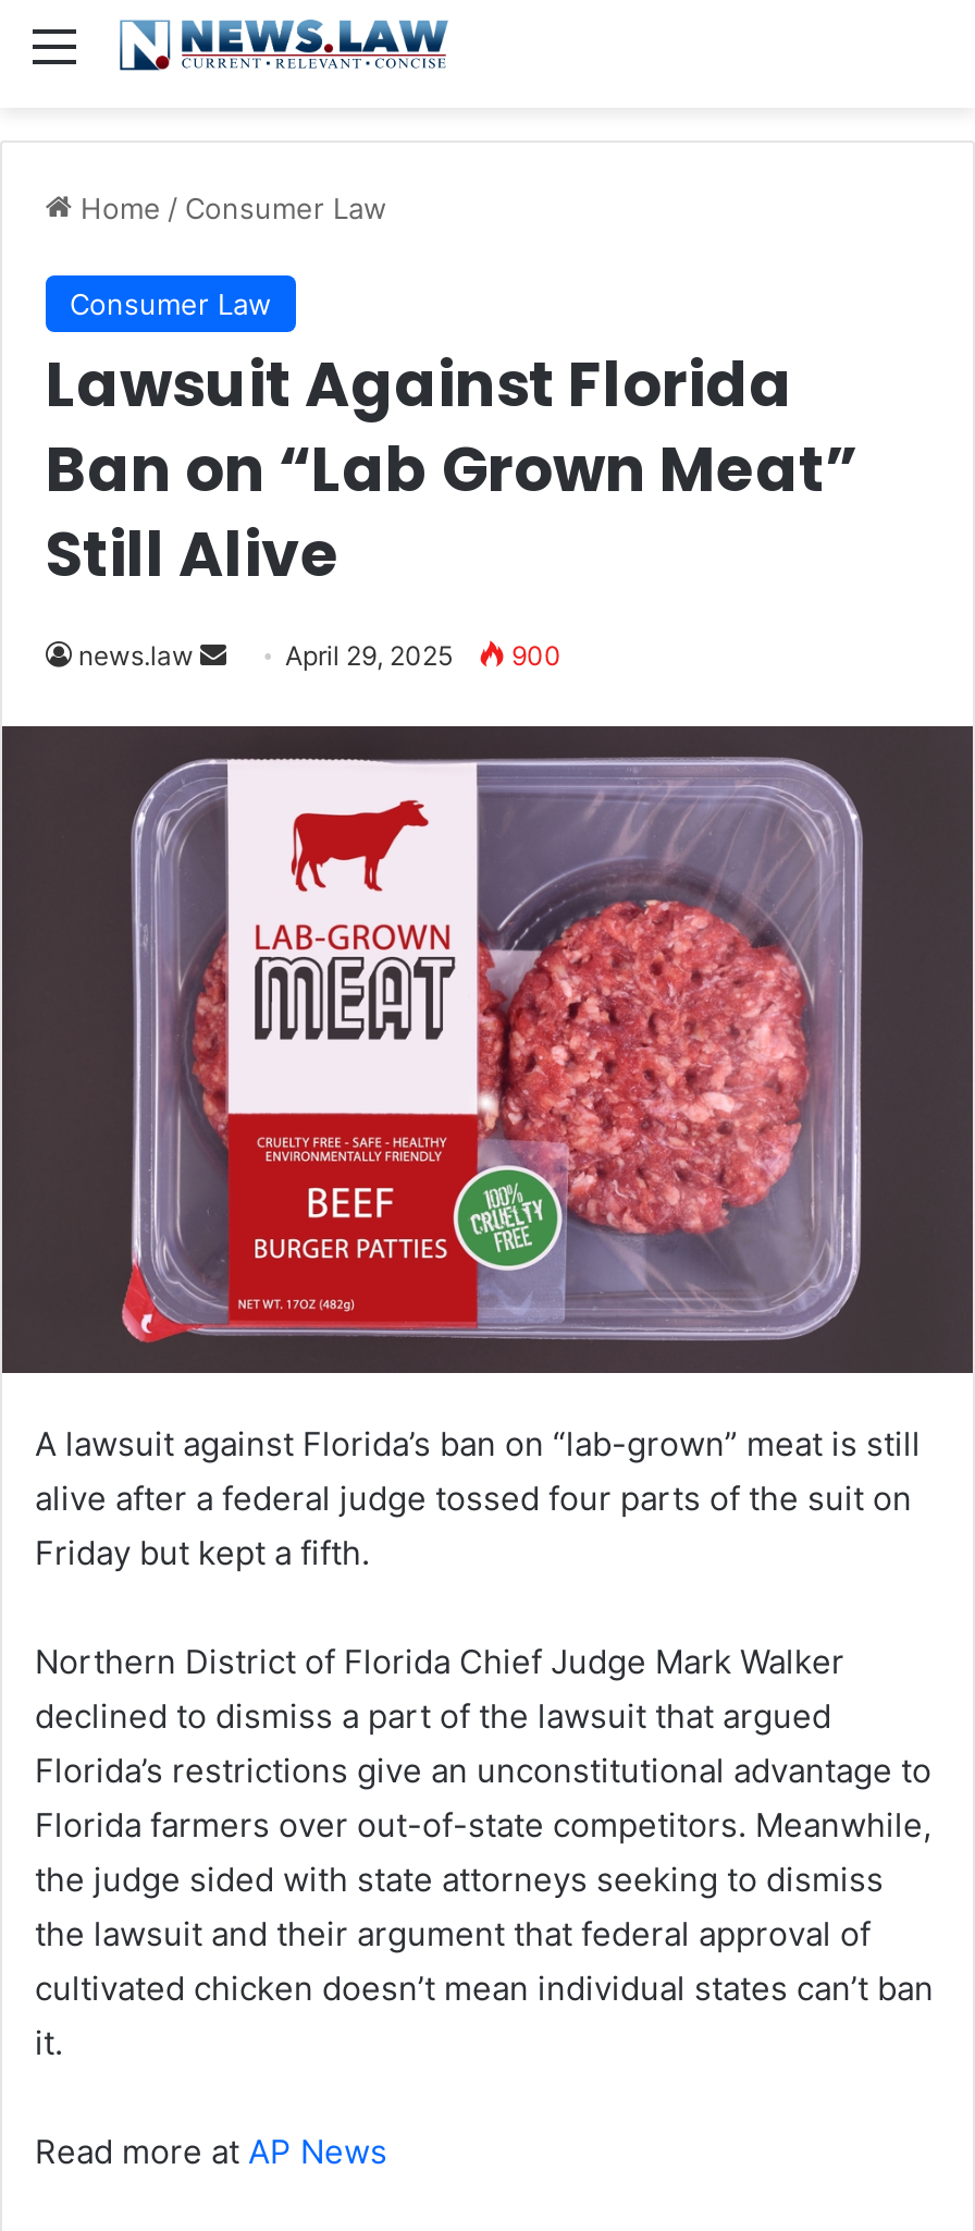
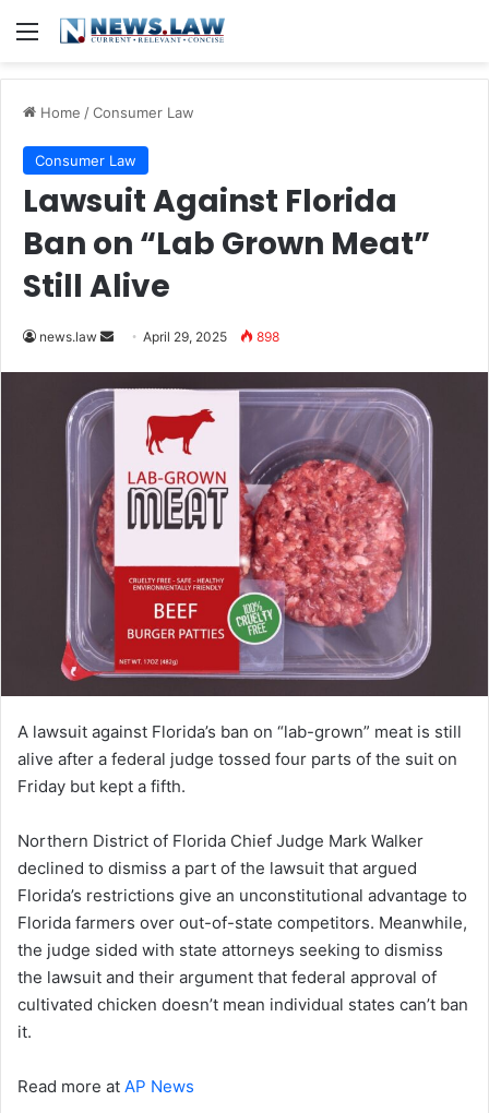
[505,639,561,672] 900 -> [253,328,279,345] 898

